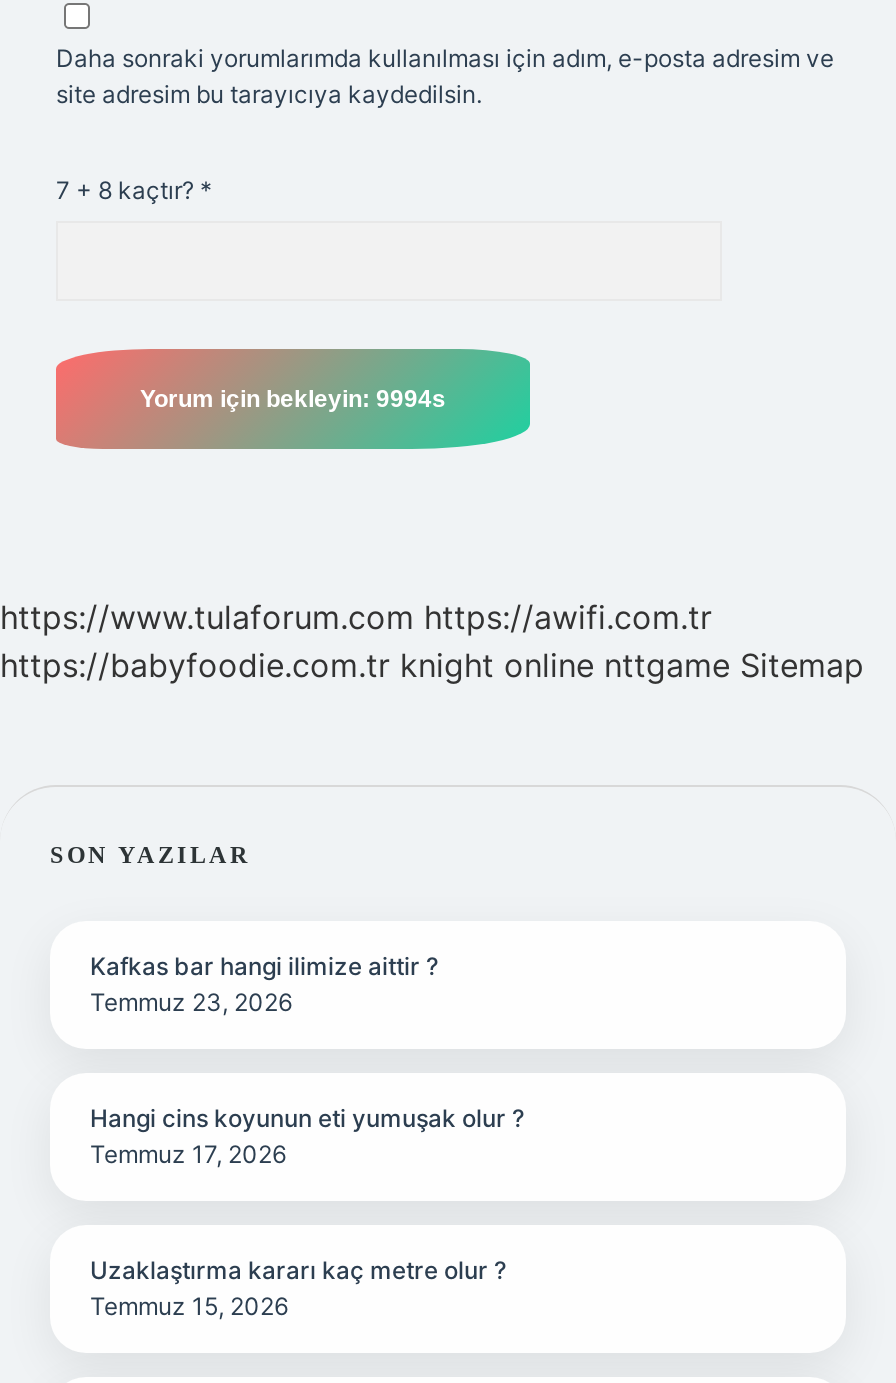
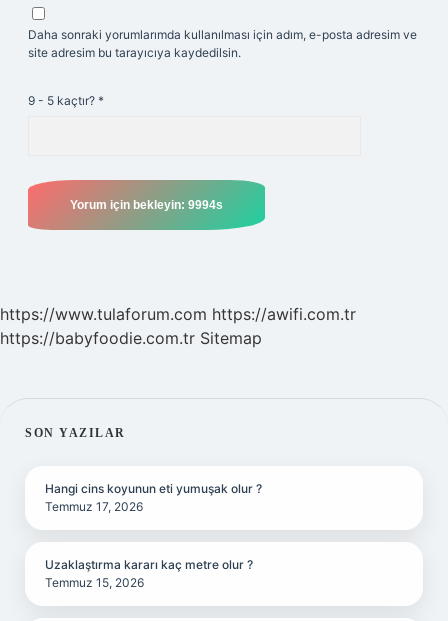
[56,175,212,205] 7 + 8 kaçtır? * -> [28,93,104,108] 9 - 5 kaçtır? *
[0,645,864,685] https://babyfoodie.com.tr knight online nttgame Sitemap -> [0,328,262,348] https://babyfoodie.com.tr Sitemap
[90,951,438,1017] Kafkas bar hangi ilimize aittir ? | Temmuz 23, 2026 -> none

